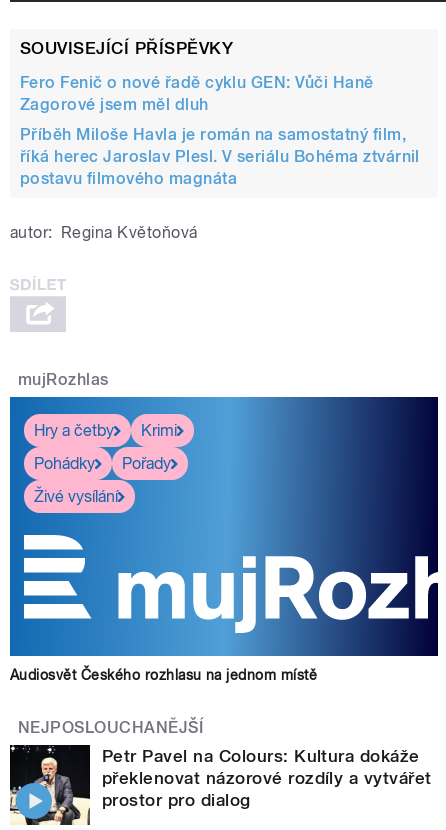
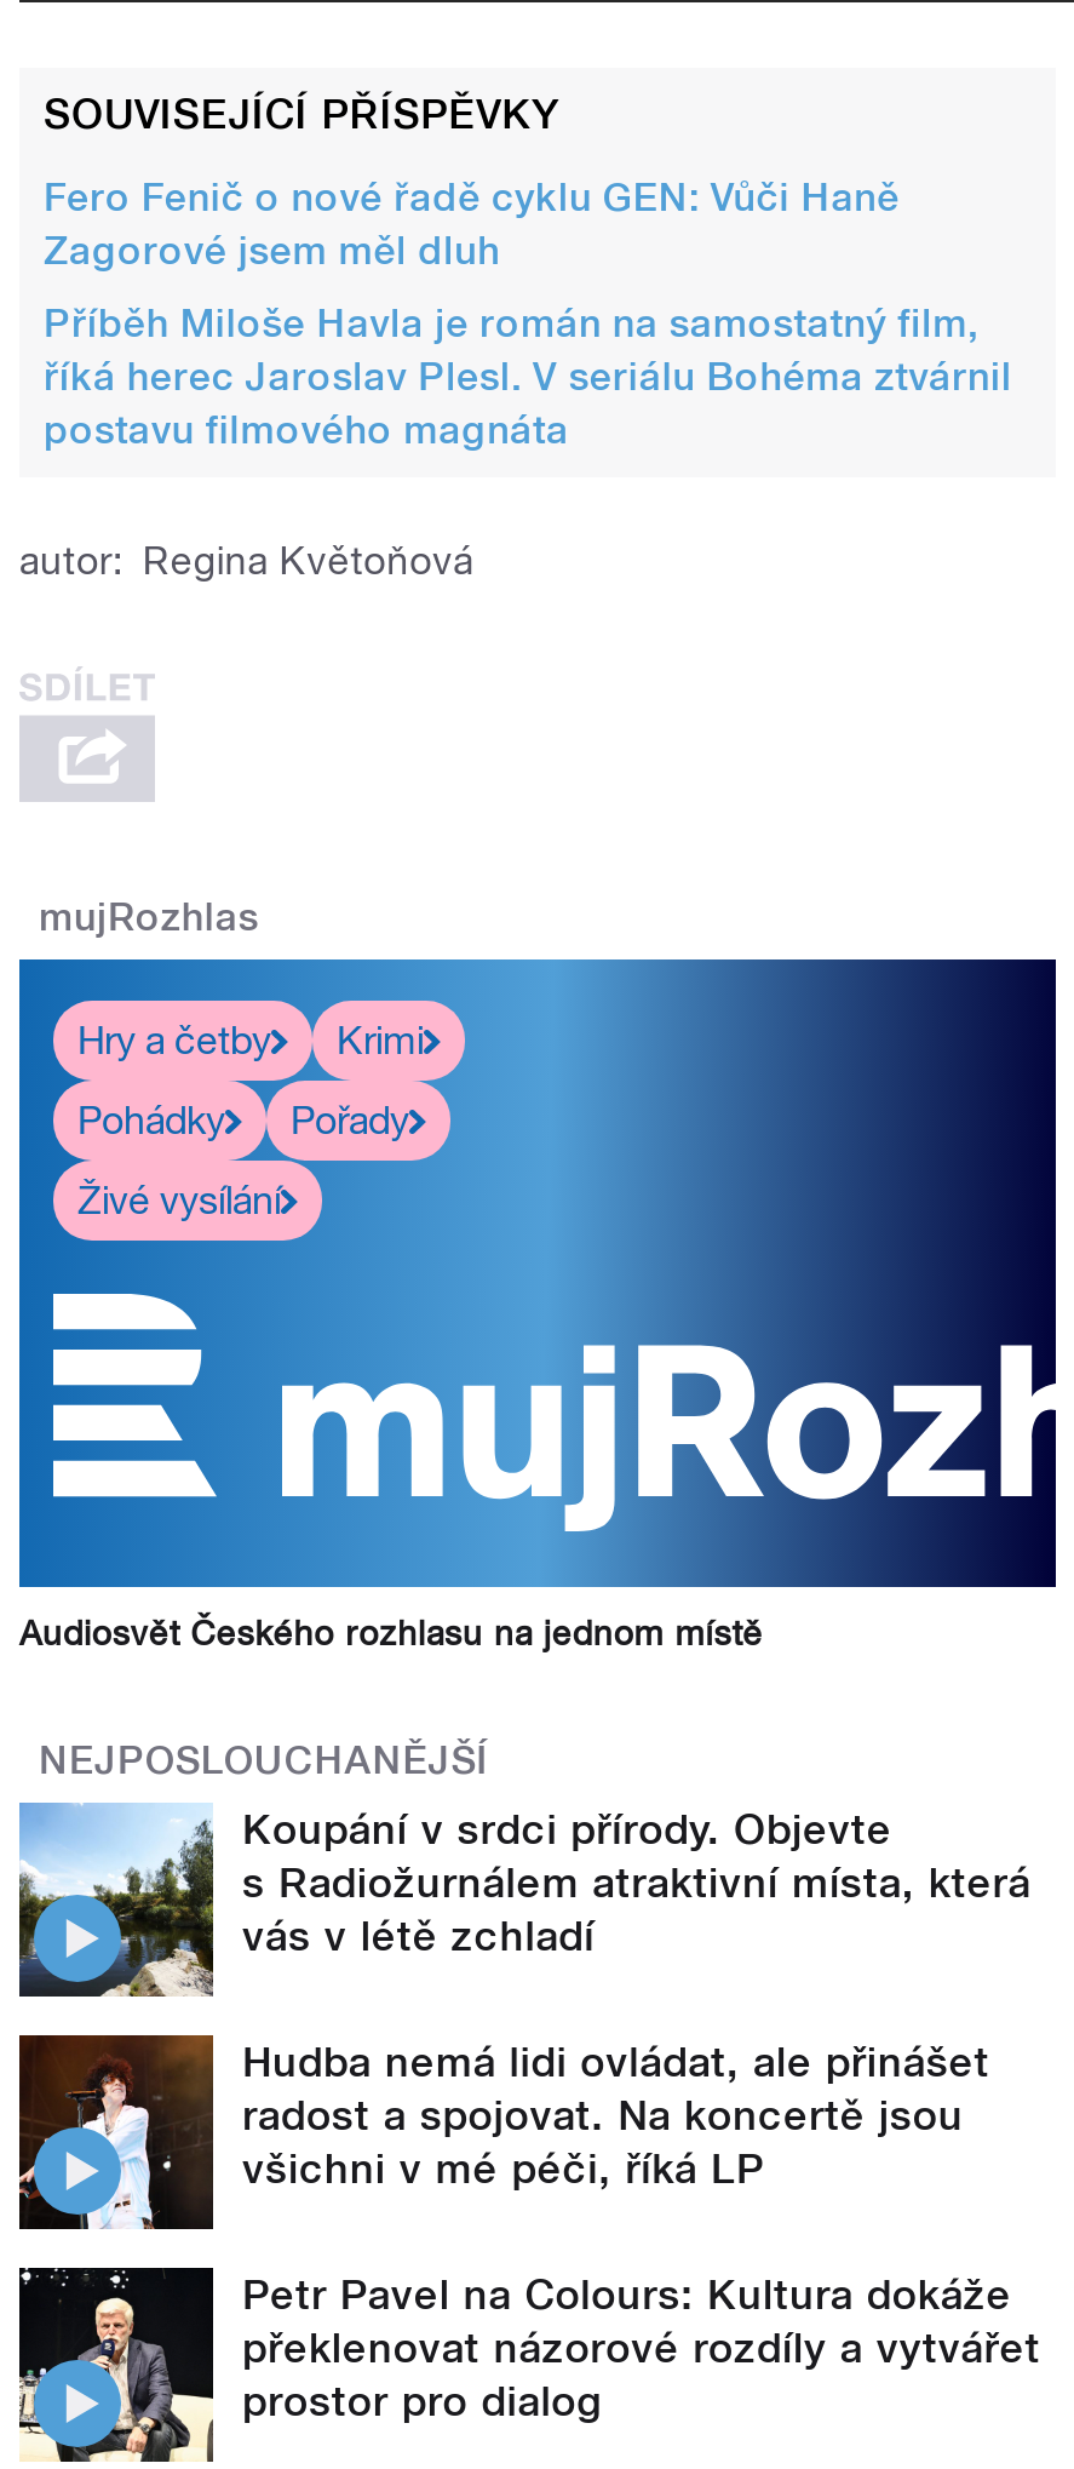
none -> [17,1803,1031,2193] [image] | Koupání v srdci přírody. Objevte | s Radiožurnálem atraktivní místa, která | vás v létě zchladí | Hudba nemá lidi ovládat, ale přinášet | radost a spojovat. Na koncertě jsou | všichni v mé péči, říká LP
none -> [17,2033,216,2232] [image]

